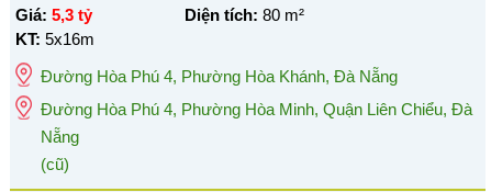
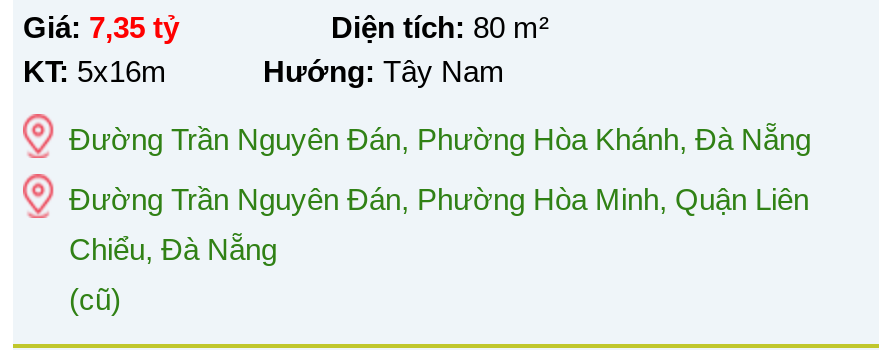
[15,5,92,24] Giá: 5,3 tỷ -> [23,10,179,44] Giá: 7,35 tỷ
[41,67,472,146] Đường Hòa Phú 4, Phường Hòa Khánh, Đà Nẵng | Đường Hòa Phú 4, Phường Hòa Minh, Quận Liên Chiểu, Đà | Nẵng -> [69,54,811,266] Hướng: Tây Nam | Đường Trần Nguyên Đán, Phường Hòa Khánh, Đà Nẵng | Đường Trần Nguyên Đán, Phường Hòa Minh, Quận Liên | Chiểu, Đà Nẵng

